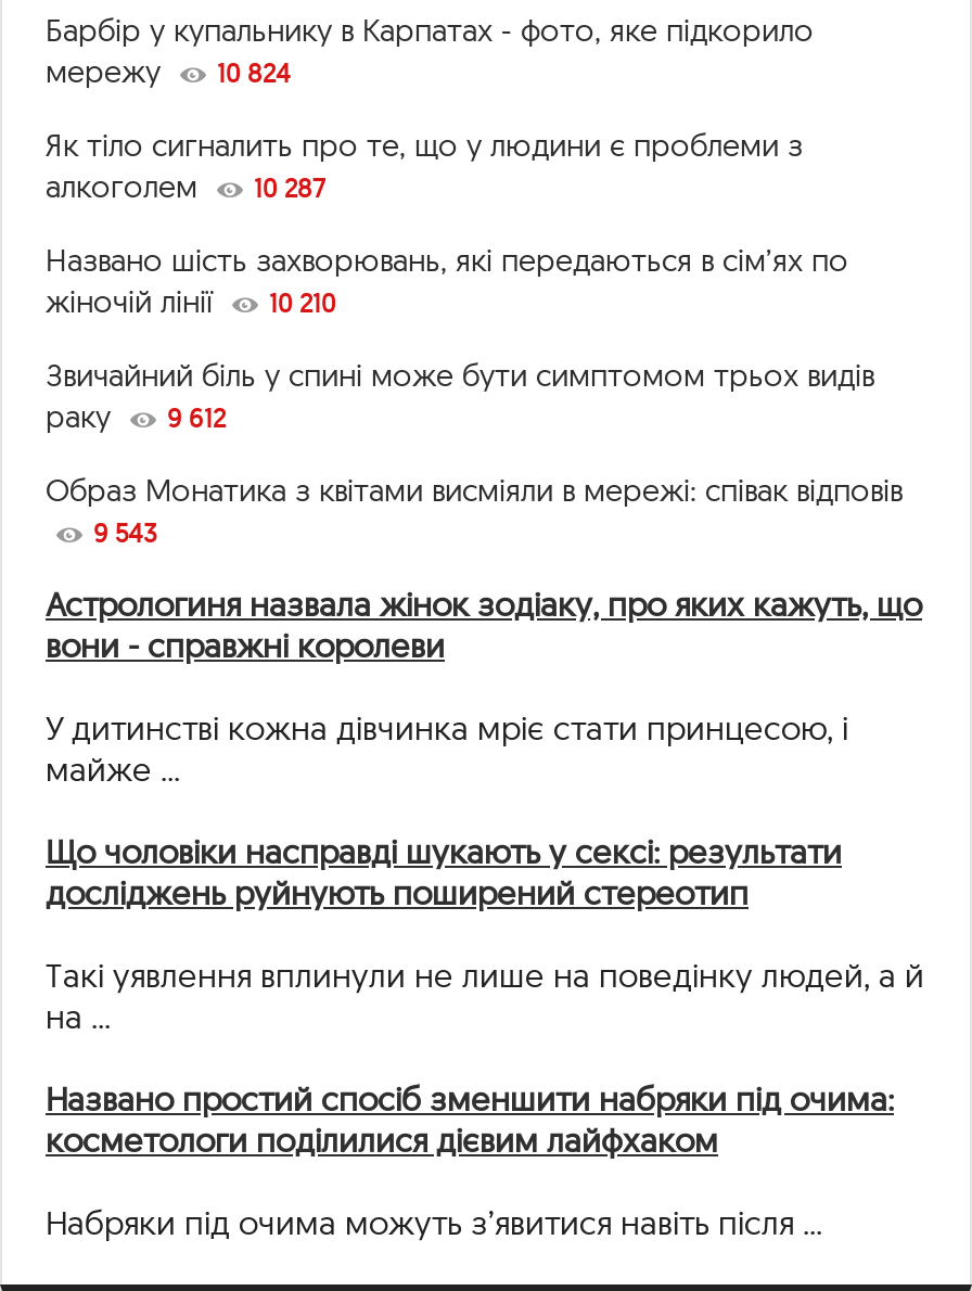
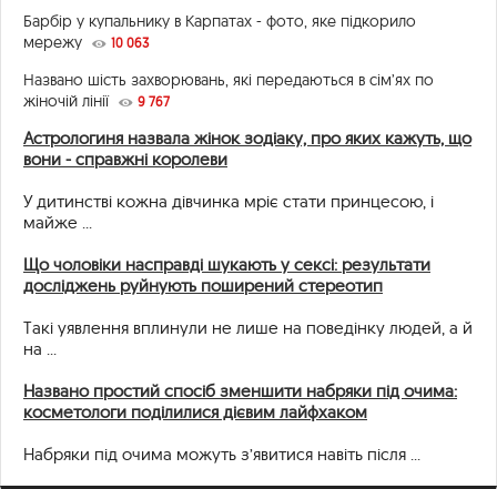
[46,56,803,205] 10 824 | Як тіло сигналить про те, що у людини є проблеми з | алкоголем | 10 287 -> [111,34,149,51] 10 063
[46,286,903,548] 10 210 | Звичайний біль у спині може бути симптомом трьох видів | раку | 9 612 | Образ Монатика з квітами висміяли в мережі: співак відповів | 9 543 -> [138,93,170,109] 9 767

